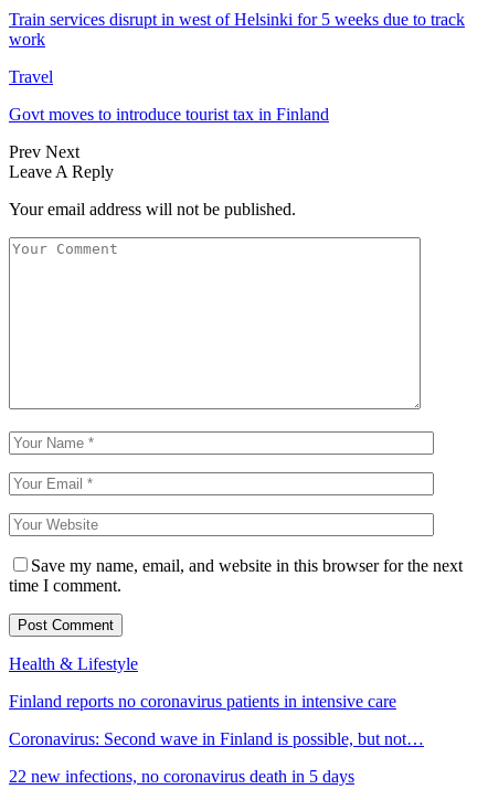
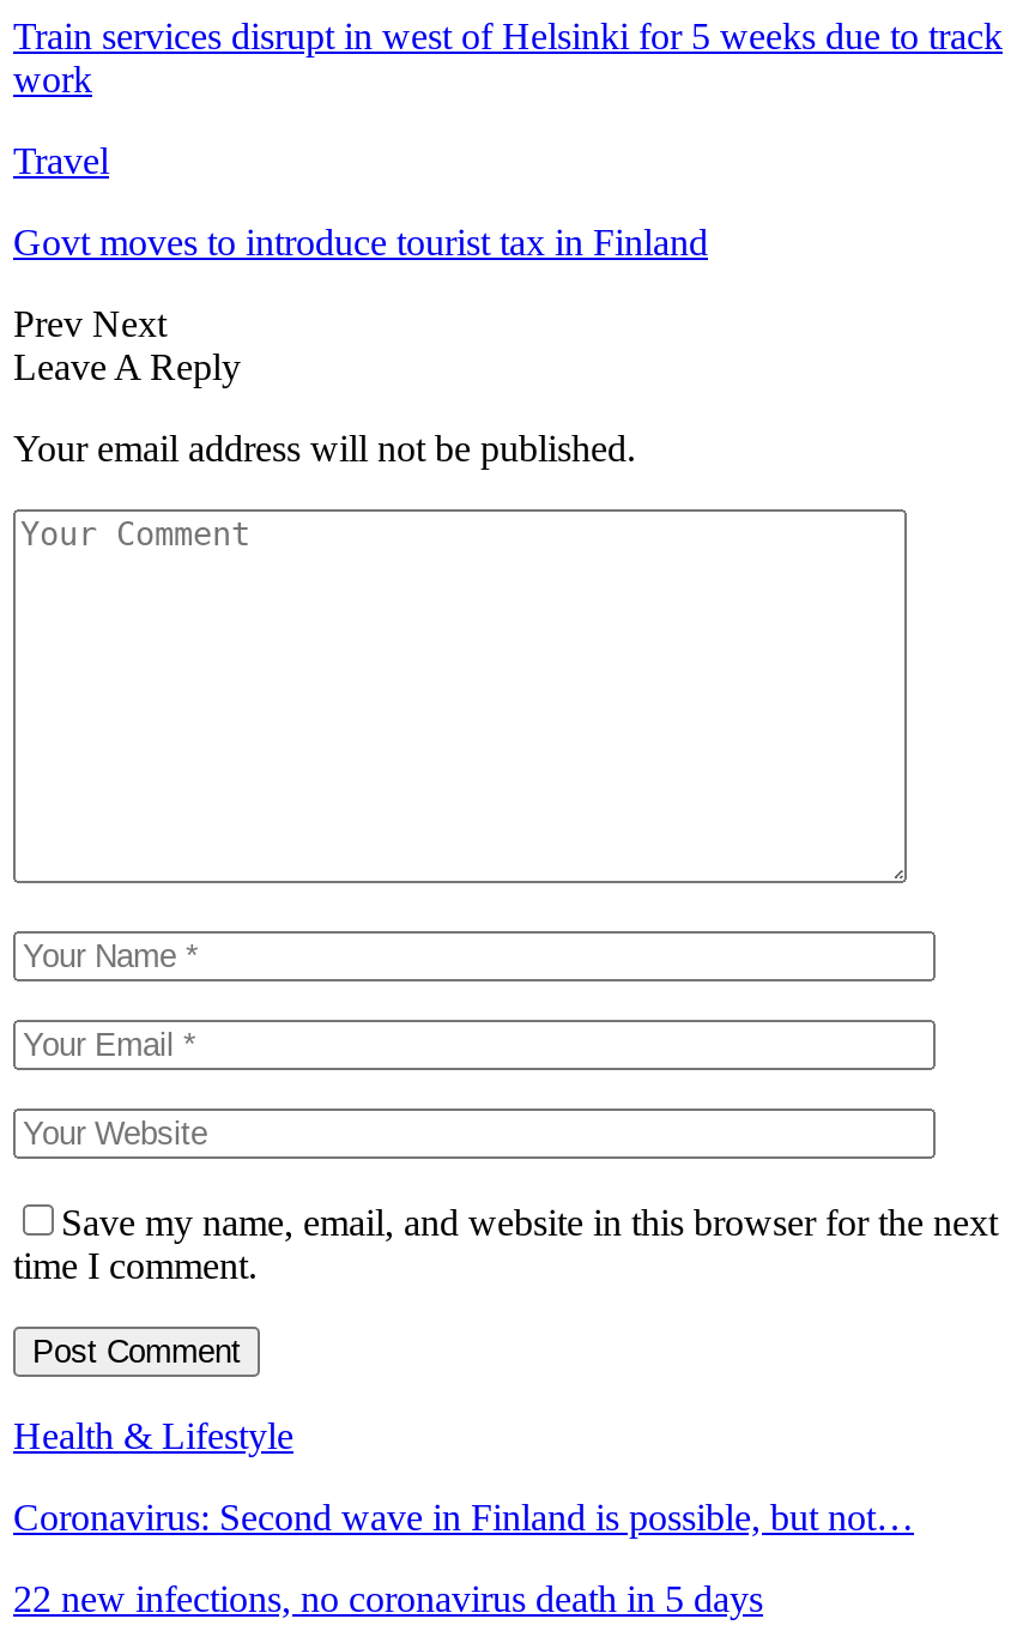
[9,692,396,710] Finland reports no coronavirus patients in intensive care -> none

